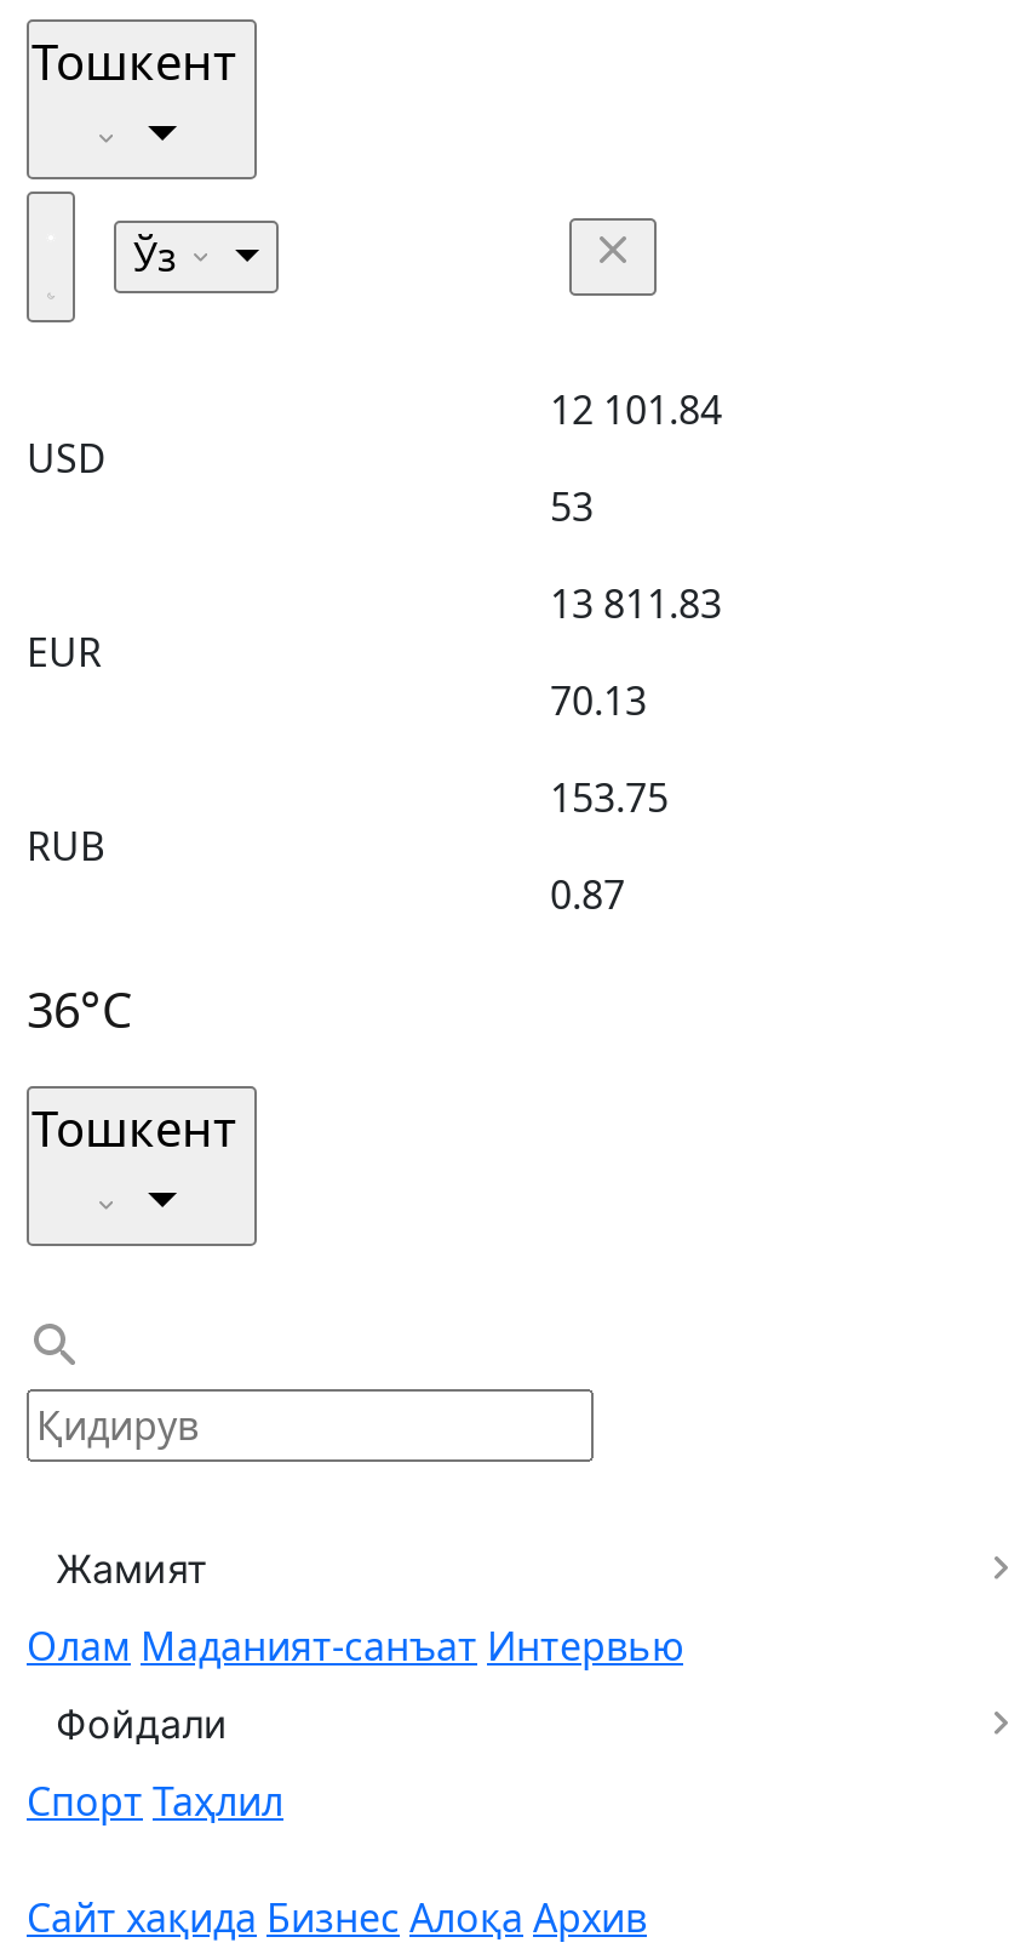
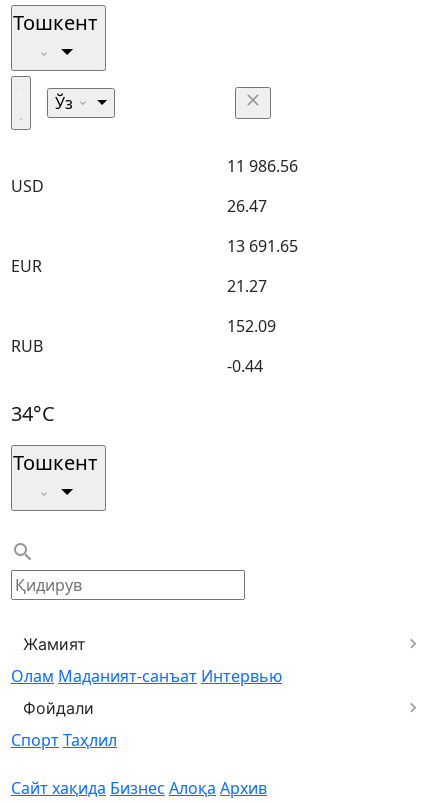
[550,383,722,436] 12 101.84 -> [227,155,298,177] 11 986.56
[550,480,594,533] 53 -> [227,195,267,217] 26.47
[550,577,722,630] 13 811.83 -> [227,235,298,257] 13 691.65
[550,674,647,727] 70.13 -> [227,275,267,297] 21.27
[550,771,669,824] 153.75 -> [227,315,276,337] 152.09
[550,868,625,921] 0.87 -> [227,355,263,377] -0.44
[27,977,133,1042] 36°C -> [11,400,55,427] 34°C

